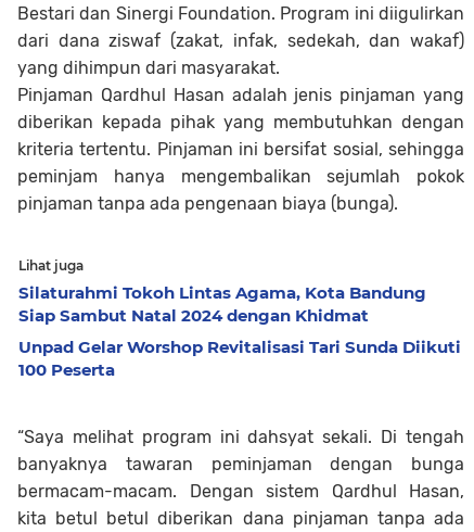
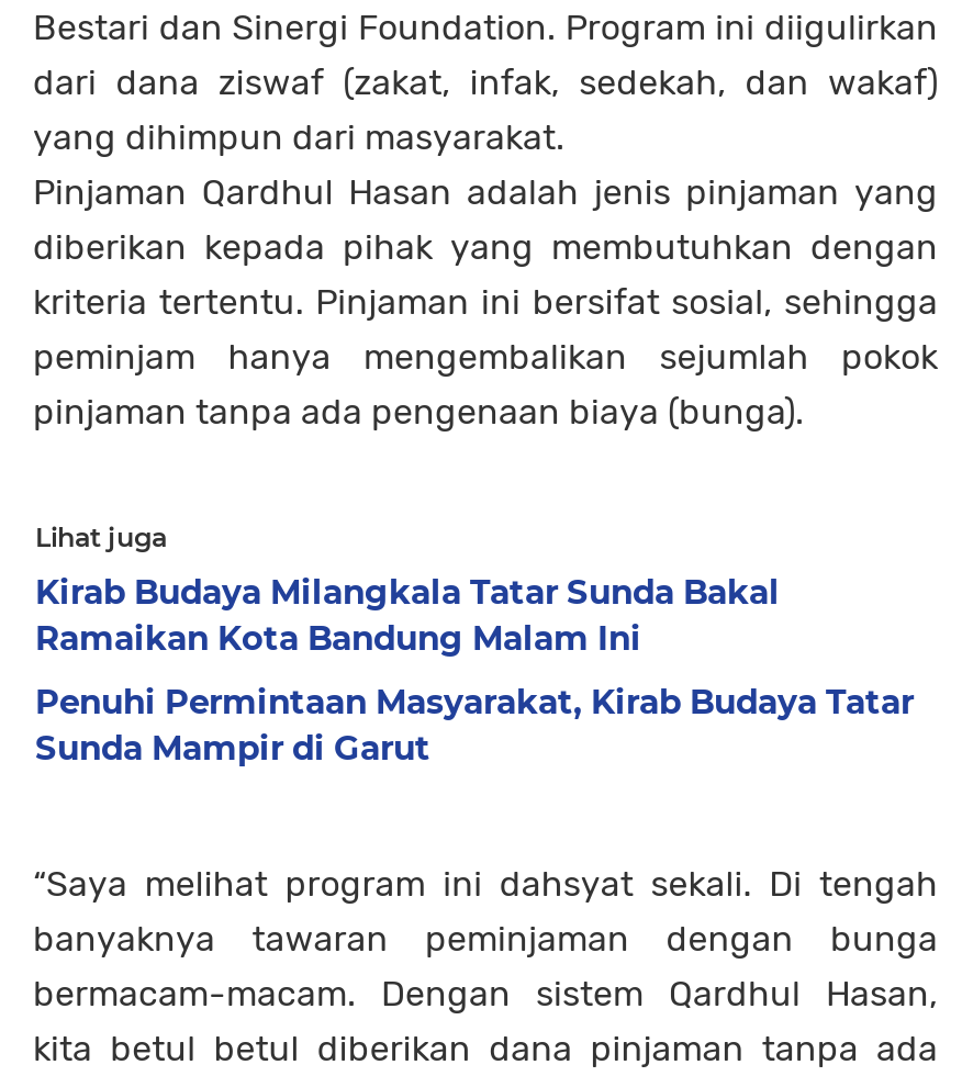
[18,282,426,326] Silaturahmi Tokoh Lintas Agama, Kota Bandung | Siap Sambut Natal 2024 dengan Khidmat -> [35,571,780,659] Kirab Budaya Milangkala Tatar Sunda Bakal | Ramaikan Kota Bandung Malam Ini
[18,337,461,380] Unpad Gelar Worshop Revitalisasi Tari Sunda Diikuti | 100 Peserta -> [35,681,914,769] Penuhi Permintaan Masyarakat, Kirab Budaya Tatar | Sunda Mampir di Garut

